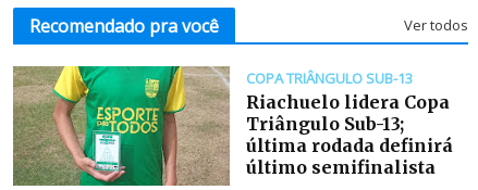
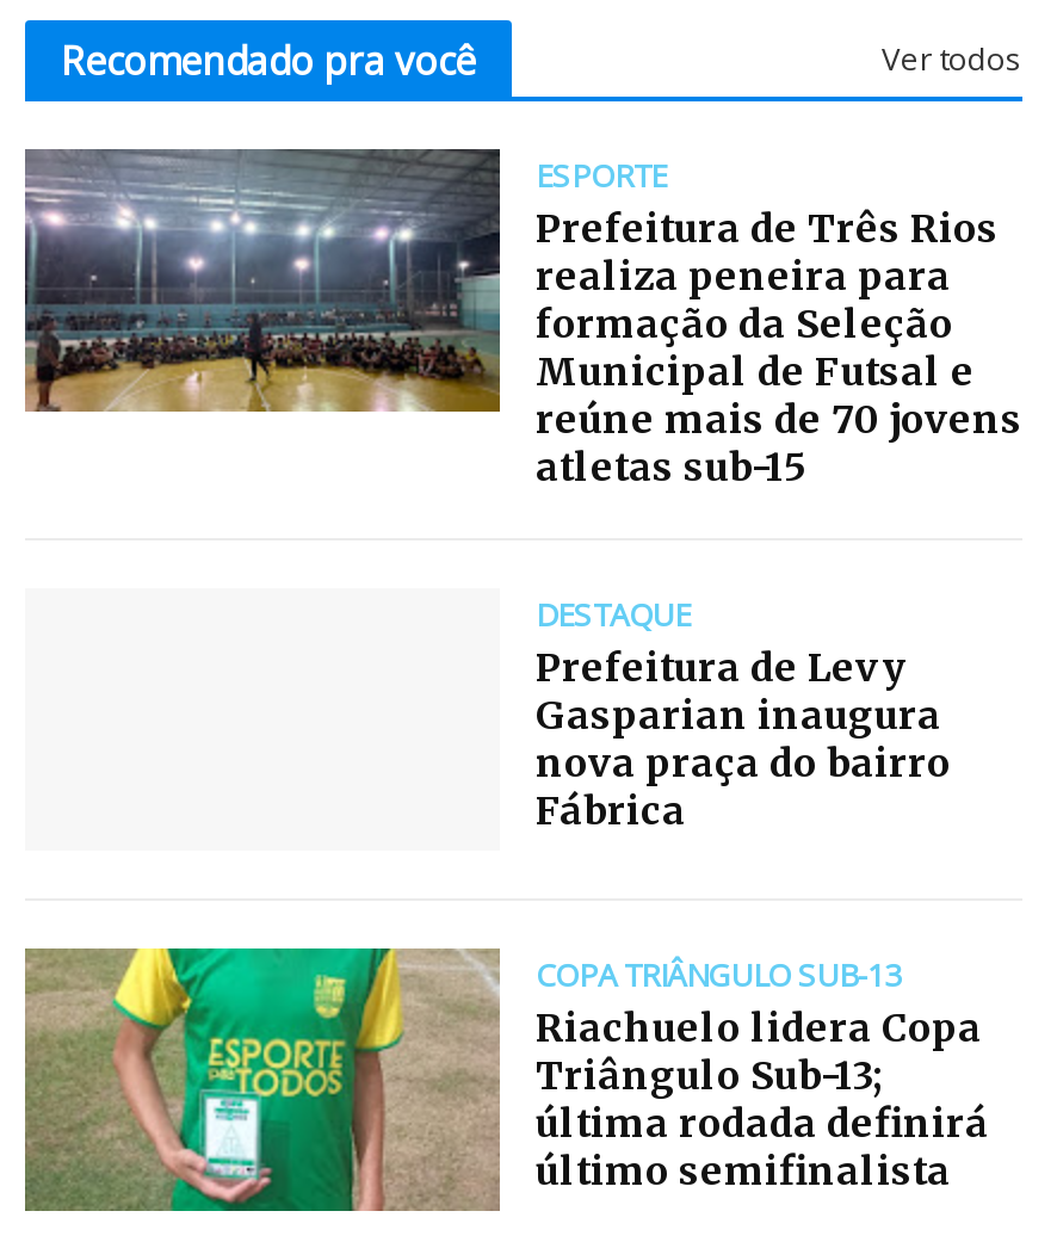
none -> [25,147,1022,835] [image] | ESPORTE | Prefeitura de Três Rios | realiza peneira para | formação da Seleção | Municipal de Futsal e | reúne mais de 70 jovens | atletas sub-15 | DESTAQUE | Prefeitura de Levy | Gasparian inaugura | nova praça do bairro | Fábrica

